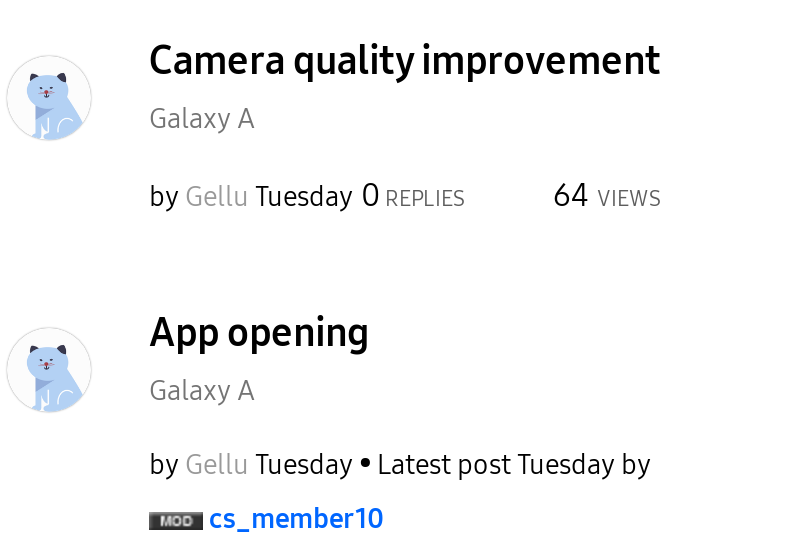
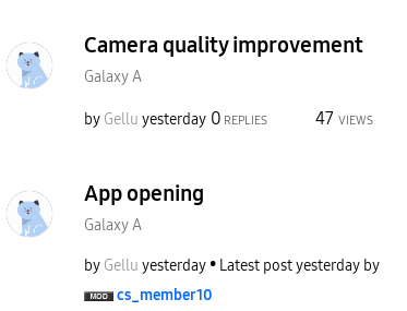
[149,176,465,214] by Gellu Tuesday 0 REPLIES -> [84,108,267,129] by Gellu yesterday 0 REPLIES
[553,176,661,214] 64 VIEWS -> [315,108,373,129] 47 VIEWS
[149,448,651,482] by Gellu Tuesday Latest post Tuesday by -> [84,257,380,275] by Gellu yesterday Latest post yesterday by

